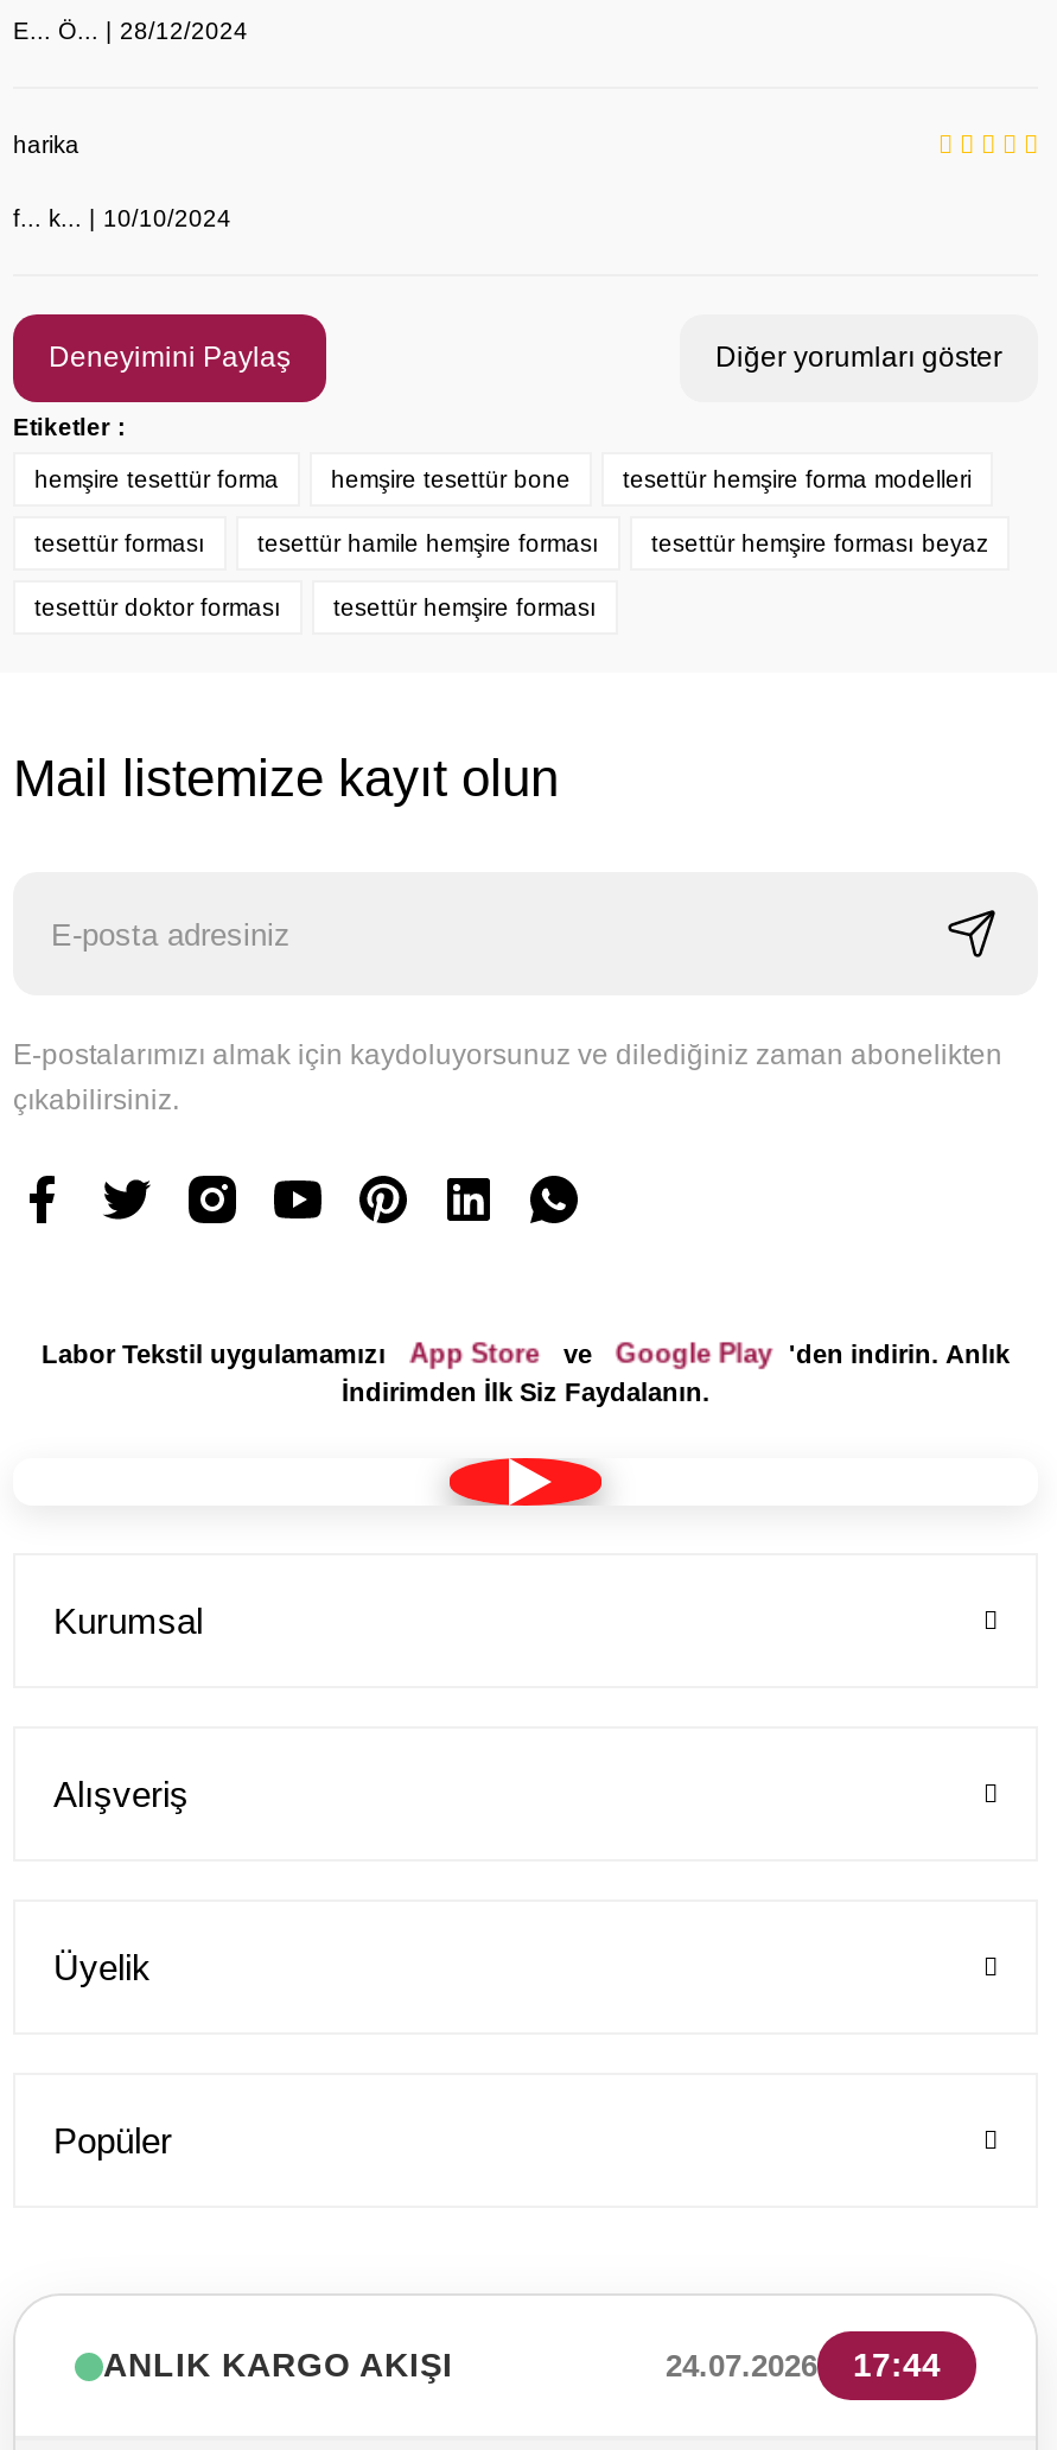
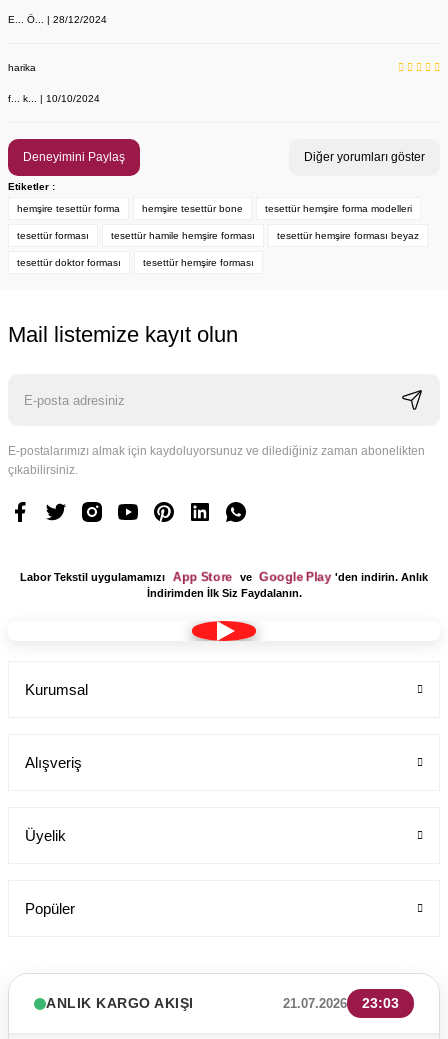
[666,2348,817,2384] 24.07.2026 -> [283,996,347,1011] 21.07.2026
[853,2346,941,2384] 17:44 -> [362,995,399,1011] 23:03

